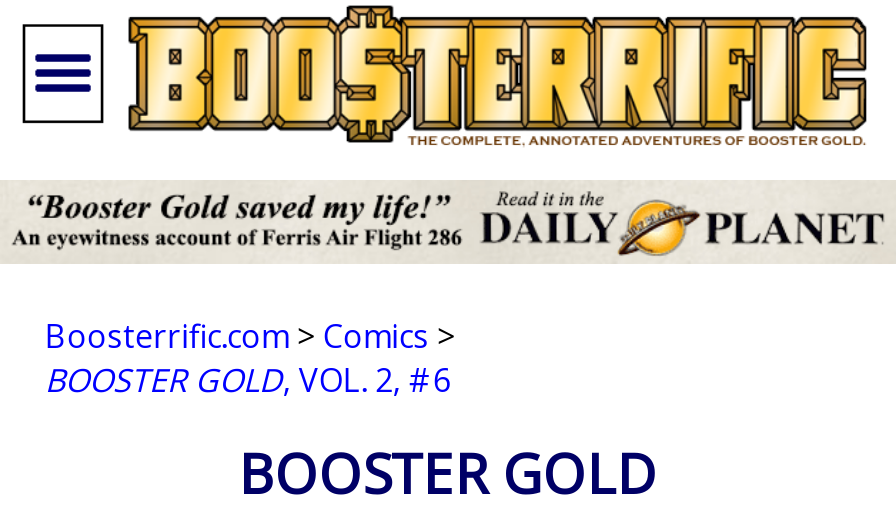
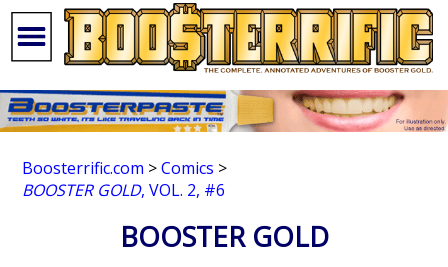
[6,180,890,264] [image] -> [3,89,445,133] [image]

